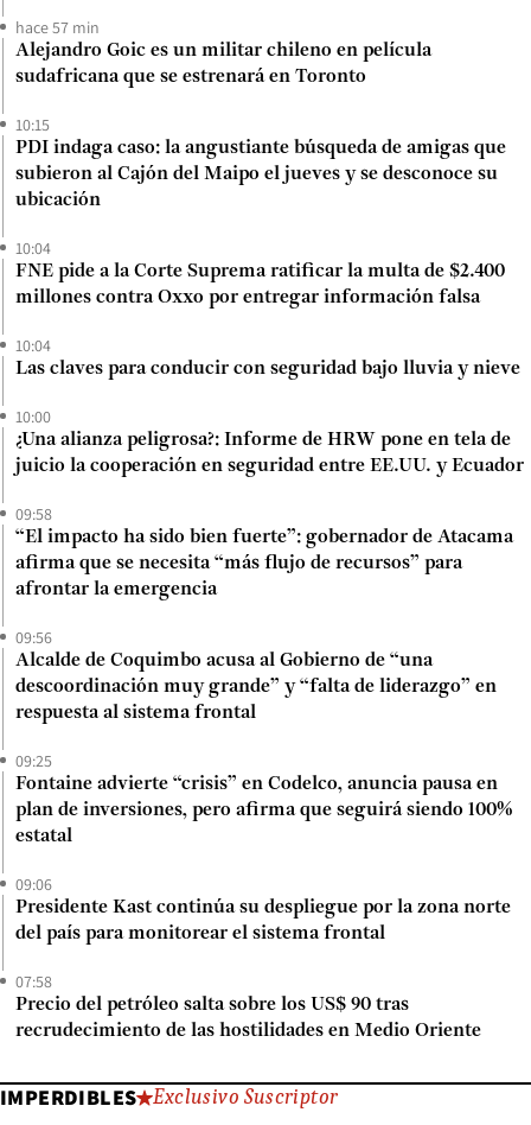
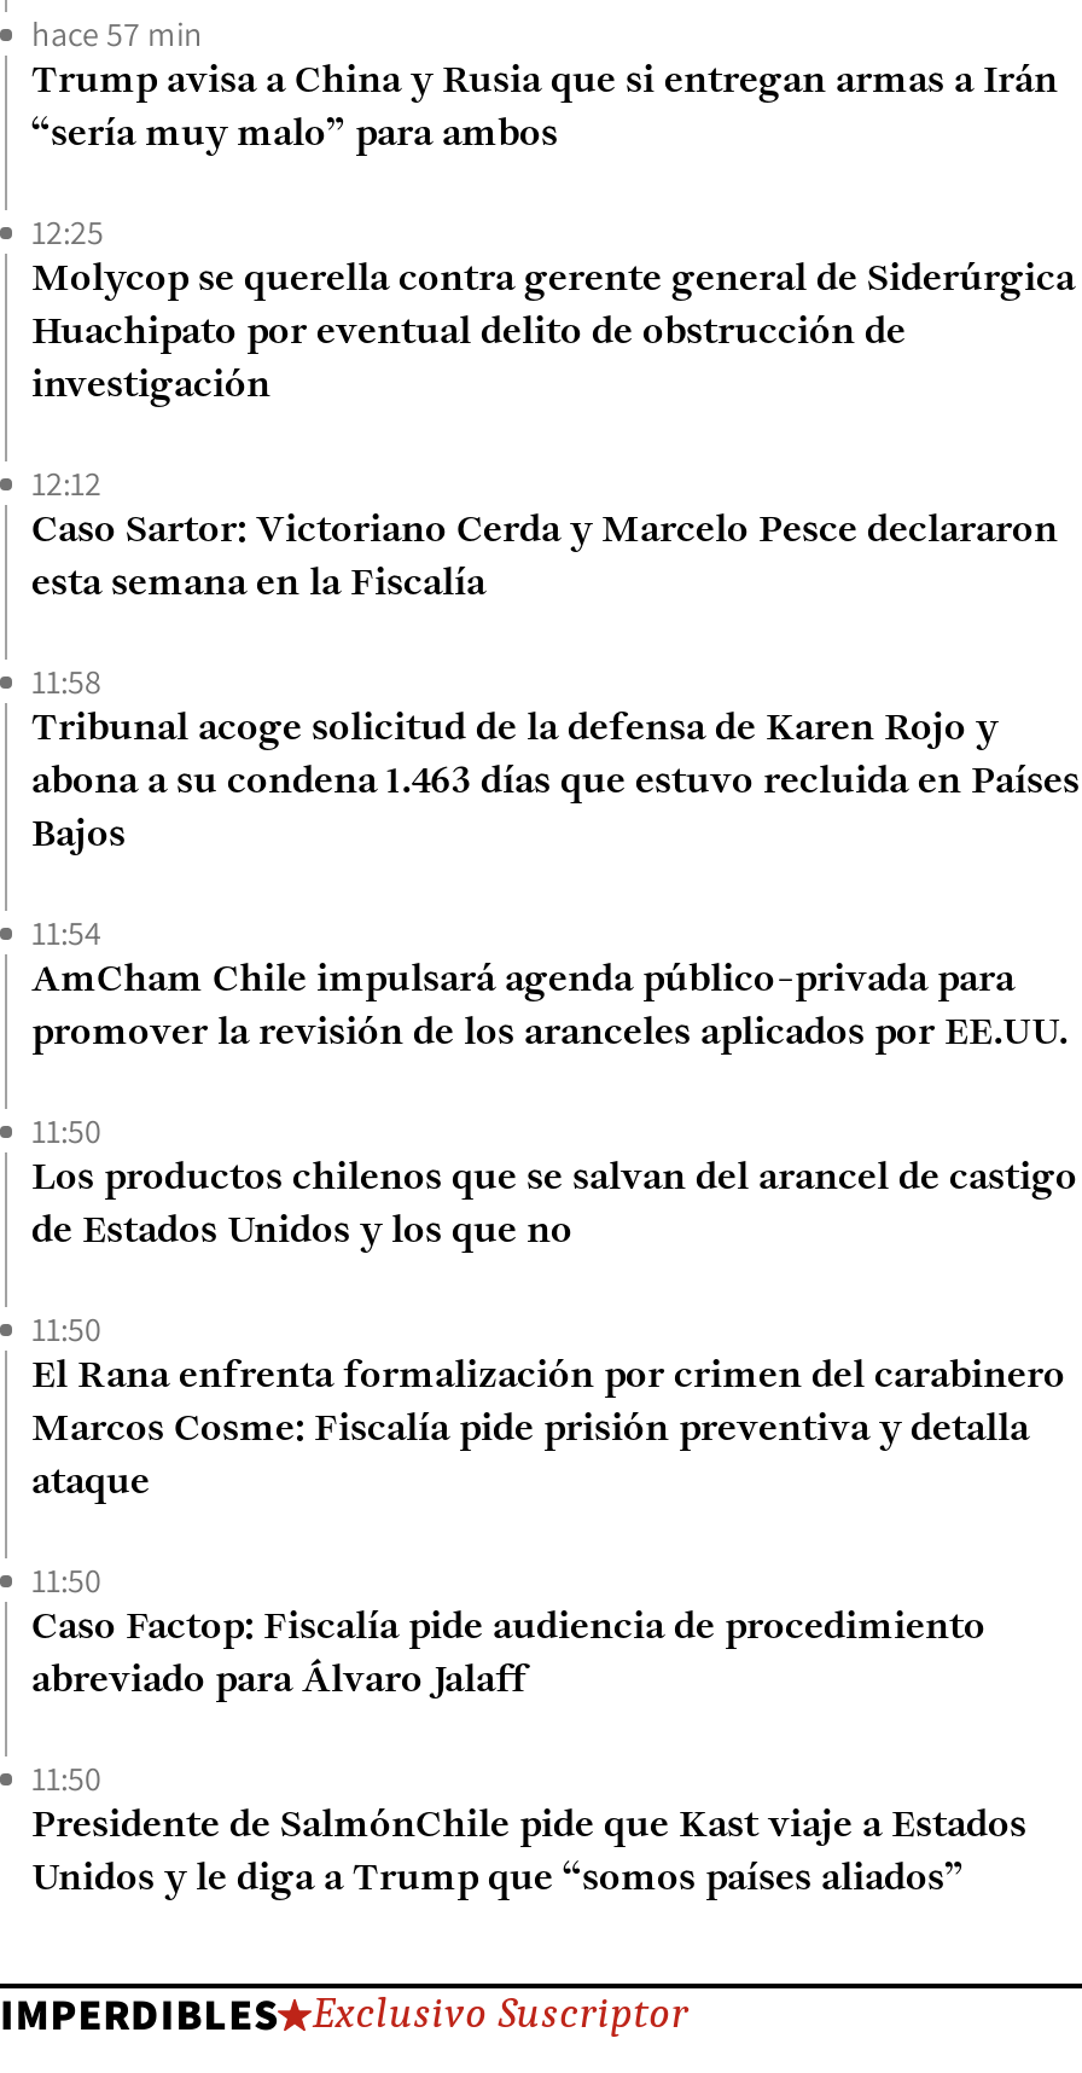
[15,41,524,1040] Alejandro Goic es un militar chileno en película | sudafricana que se estrenará en Toronto | 10:15 | PDI indaga caso: la angustiante búsqueda de amigas que | subieron al Cajón del Maipo el jueves y se desconoce su | ubicación | 10:04 | FNE pide a la Corte Suprema ratificar la multa de $2.400 | millones contra Oxxo por entregar información falsa | 10:04 | Las claves para conducir con seguridad bajo lluvia y nieve | 10:00 | ¿Una alianza peligrosa?: Informe de HRW pone en tela de | juicio la cooperación en seguridad entre EE.UU. y Ecuador | 09:58 | “El impacto ha sido bien fuerte”: gobernador de Atacama | afirma que se necesita “más flujo de recursos” para | afrontar la emergencia | 09:56 | Alcalde de Coquimbo acusa al Gobierno de “una | descoordinación muy grande” y “falta de liderazgo” en | respuesta al sistema frontal | 09:25 | Fontaine advierte “crisis” en Codelco, anuncia pausa en | plan de inversiones, pero afirma que seguirá siendo 100% | estatal | 09:06 | Presidente Kast continúa su despliegue por la zona norte | del país para monitorear el sistema frontal | 07:58 | Precio del petróleo salta sobre los US$ 90 tras | recrudecimiento de las hostilidades en Medio Oriente -> [31,63,1080,1899] Trump avisa a China y Rusia que si entregan armas a Irán | “sería muy malo” para ambos | 12:25 | Molycop se querella contra gerente general de Siderúrgica | Huachipato por eventual delito de obstrucción de | investigación | 12:12 | Caso Sartor: Victoriano Cerda y Marcelo Pesce declararon | esta semana en la Fiscalía | 11:58 | Tribunal acoge solicitud de la defensa de Karen Rojo y | abona a su condena 1.463 días que estuvo recluida en Países | Bajos | 11:54 | AmCham Chile impulsará agenda público-privada para | promover la revisión de los aranceles aplicados por EE.UU. | 11:50 | Los productos chilenos que se salvan del arancel de castigo | de Estados Unidos y los que no | 11:50 | El Rana enfrenta formalización por crimen del carabinero | Marcos Cosme: Fiscalía pide prisión preventiva y detalla | ataque | 11:50 | Caso Factop: Fiscalía pide audiencia de procedimiento | abreviado para Álvaro Jalaff | 11:50 | Presidente de SalmónChile pide que Kast viaje a Estados | Unidos y le diga a Trump que “somos países aliados”

